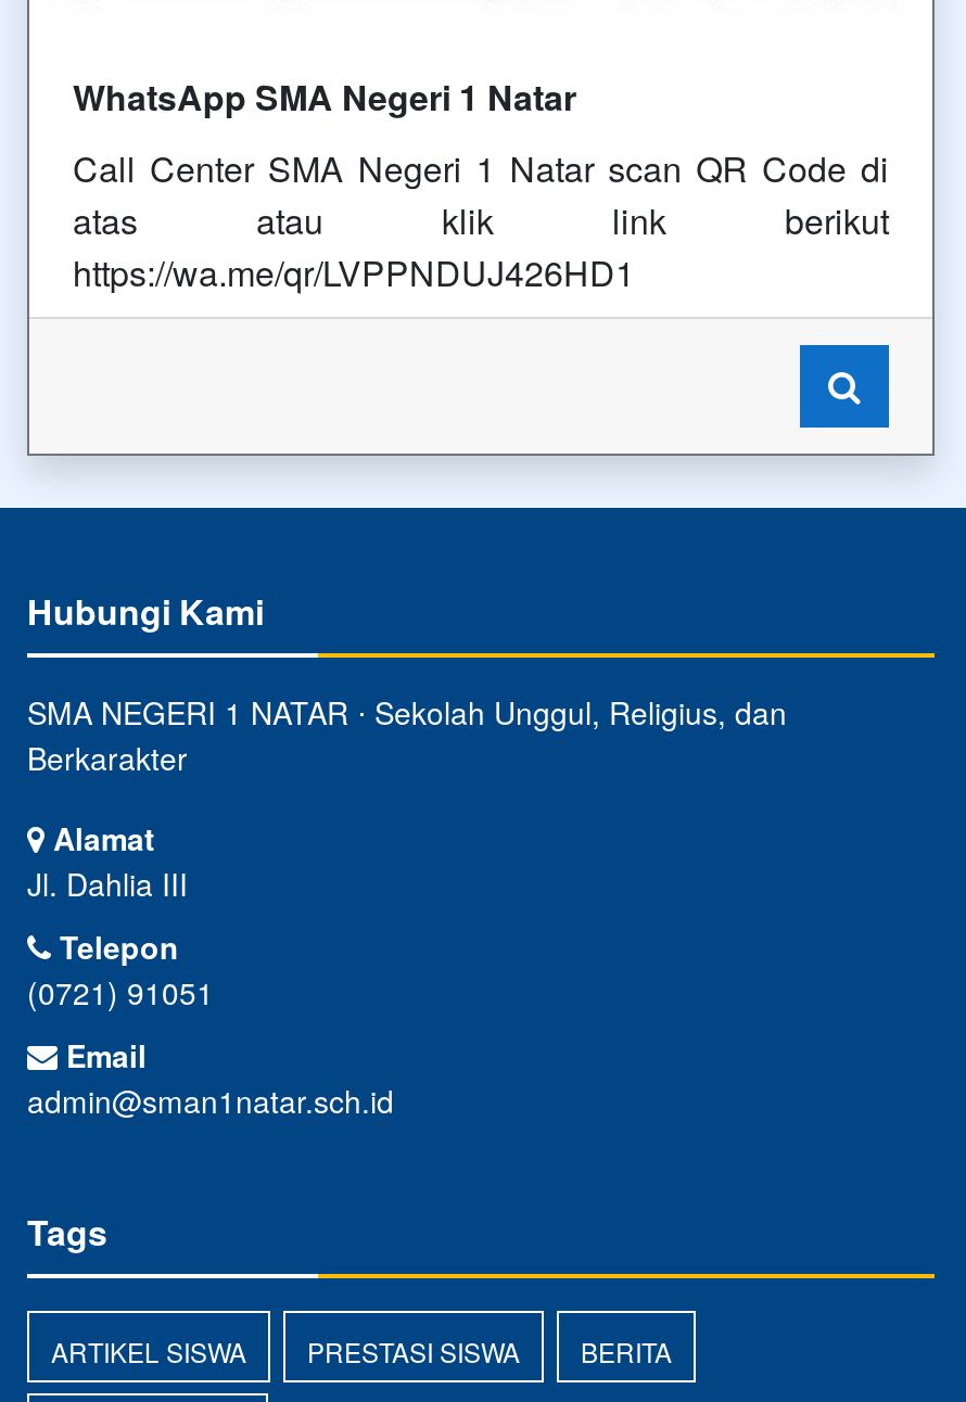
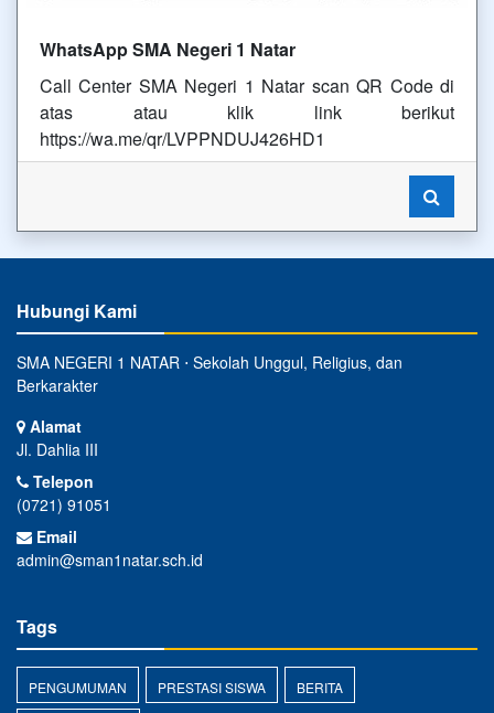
[51,1333,246,1369] ARTIKEL SISWA -> [29,678,127,696] PENGUMUMAN

